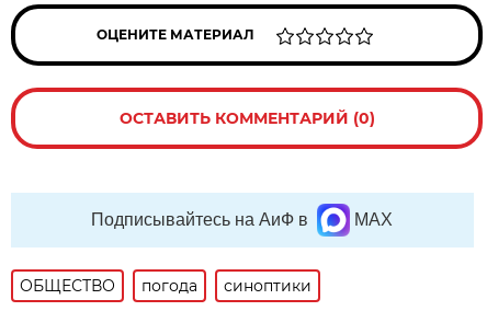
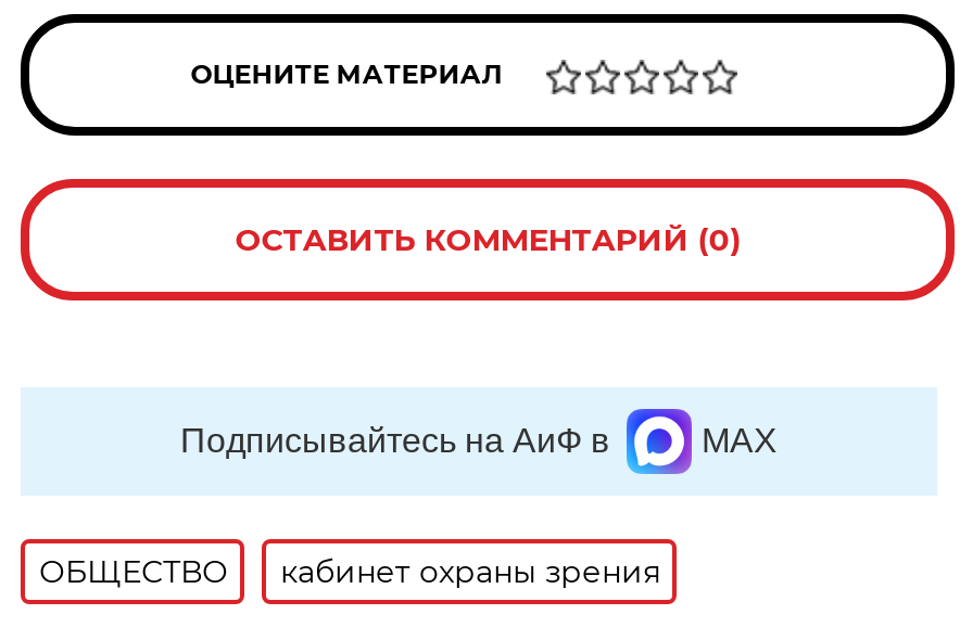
[142,276,312,296] погода | синоптики -> [280,552,660,591] кабинет охраны зрения

